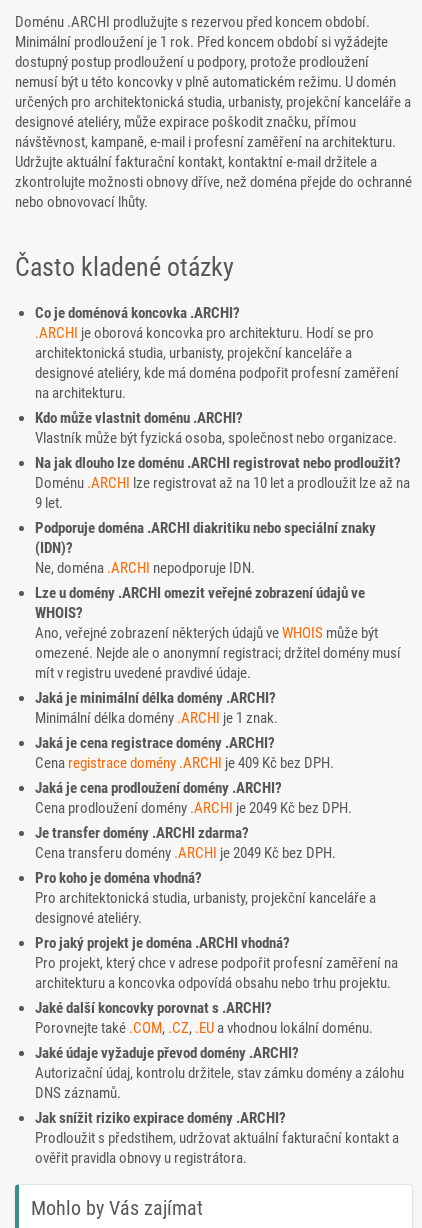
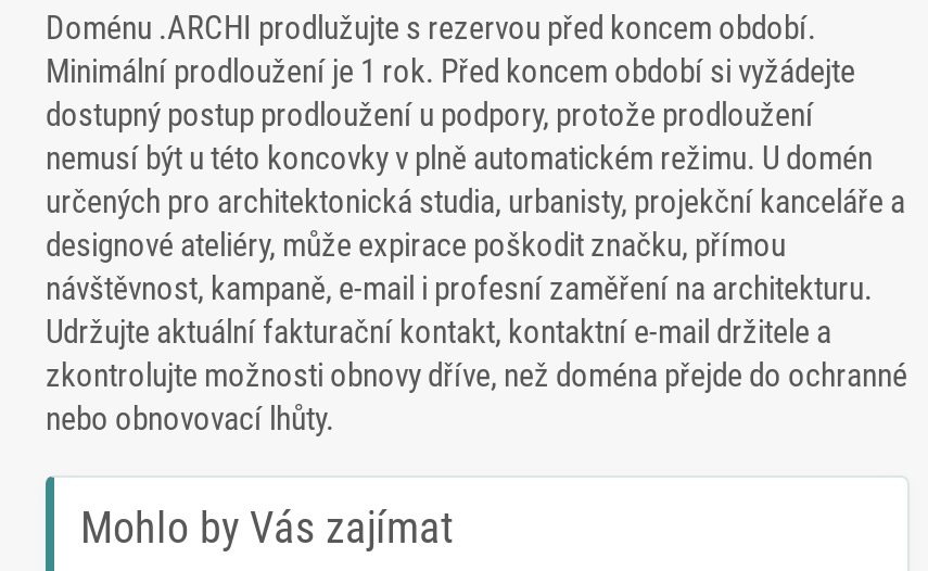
[15,252,410,1167] Často kladené otázky | Co je doménová koncovka .ARCHI? | .ARCHI je oborová koncovka pro architekturu. Hodí se pro | architektonická studia, urbanisty, projekční kanceláře a | designové ateliéry, kde má doména podpořit profesní zaměření | na architekturu. | Kdo může vlastnit doménu .ARCHI? | Vlastník může být fyzická osoba, společnost nebo organizace. | Na jak dlouho lze doménu .ARCHI registrovat nebo prodloužit? | Doménu.ARCHI lze registrovat až na 10 let a prodloužit lze až na | 9 let. | Podporuje doména .ARCHI diakritiku nebo speciální znaky | (IDN)? | Ne, doména.ARCHI nepodporuje IDN. | Lze u domény .ARCHI omezit veřejné zobrazení údajů ve | WHOIS? | Ano, veřejné zobrazení některých údajů ve WHOIS může být | omezené. Nejde ale o anonymní registraci; držitel domény musí | mít v registru uvedené pravdivé údaje. | Jaká je minimální délka domény .ARCHI? | Minimální délka domény.ARCHI je 1 znak. | Jaká je cena registrace domény .ARCHI? | Cena registrace domény .ARCHI je 409 Kč bez DPH. | Jaká je cena prodloužení domény .ARCHI? | Cena prodloužení domény.ARCHI je 2049 Kč bez DPH. | Je transfer domény .ARCHI zdarma? | Cena transferu domény.ARCHI je 2049 Kč bez DPH. | Pro koho je doména vhodná? | Pro architektonická studia, urbanisty, projekční kanceláře a | designové ateliéry. | Pro jaký projekt je doména .ARCHI vhodná? | Pro projekt, který chce v adrese podpořit profesní zaměření na | architekturu a koncovka odpovídá obsahu nebo trhu projektu. | Jaké další koncovky porovnat s .ARCHI? | Porovnejte také.COM,.CZ,.EU a vhodnou lokální doménu. | Jaké údaje vyžaduje převod domény .ARCHI? | Autorizační údaj, kontrolu držitele, stav zámku domény a zálohu | DNS záznamů. | Jak snížit riziko expirace domény .ARCHI? | Prodloužit s předstihem, udržovat aktuální fakturační kontakt a | ověřit pravidla obnovy u registrátora. -> none

